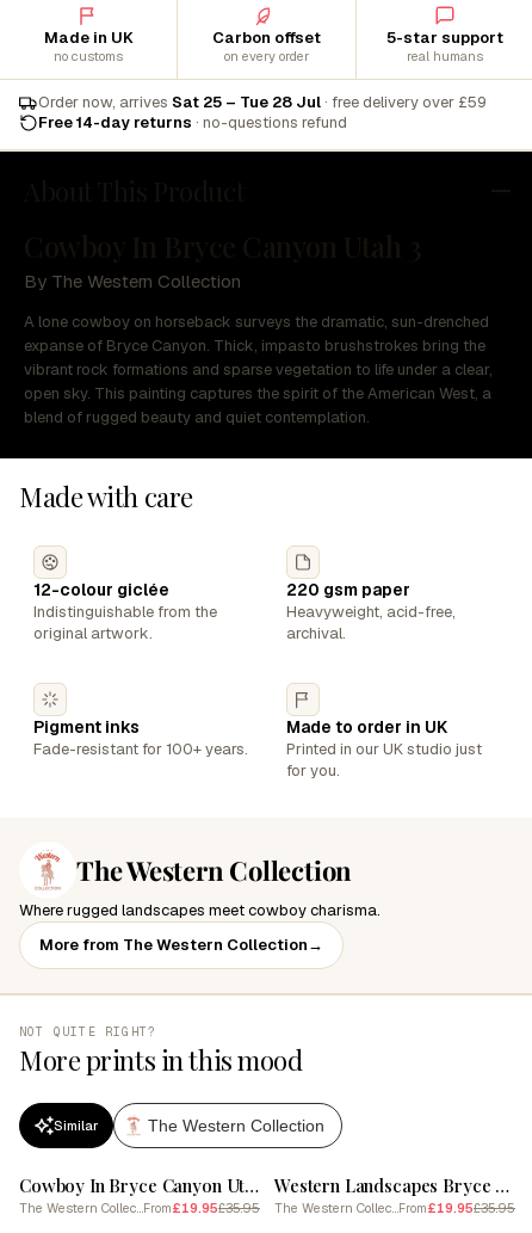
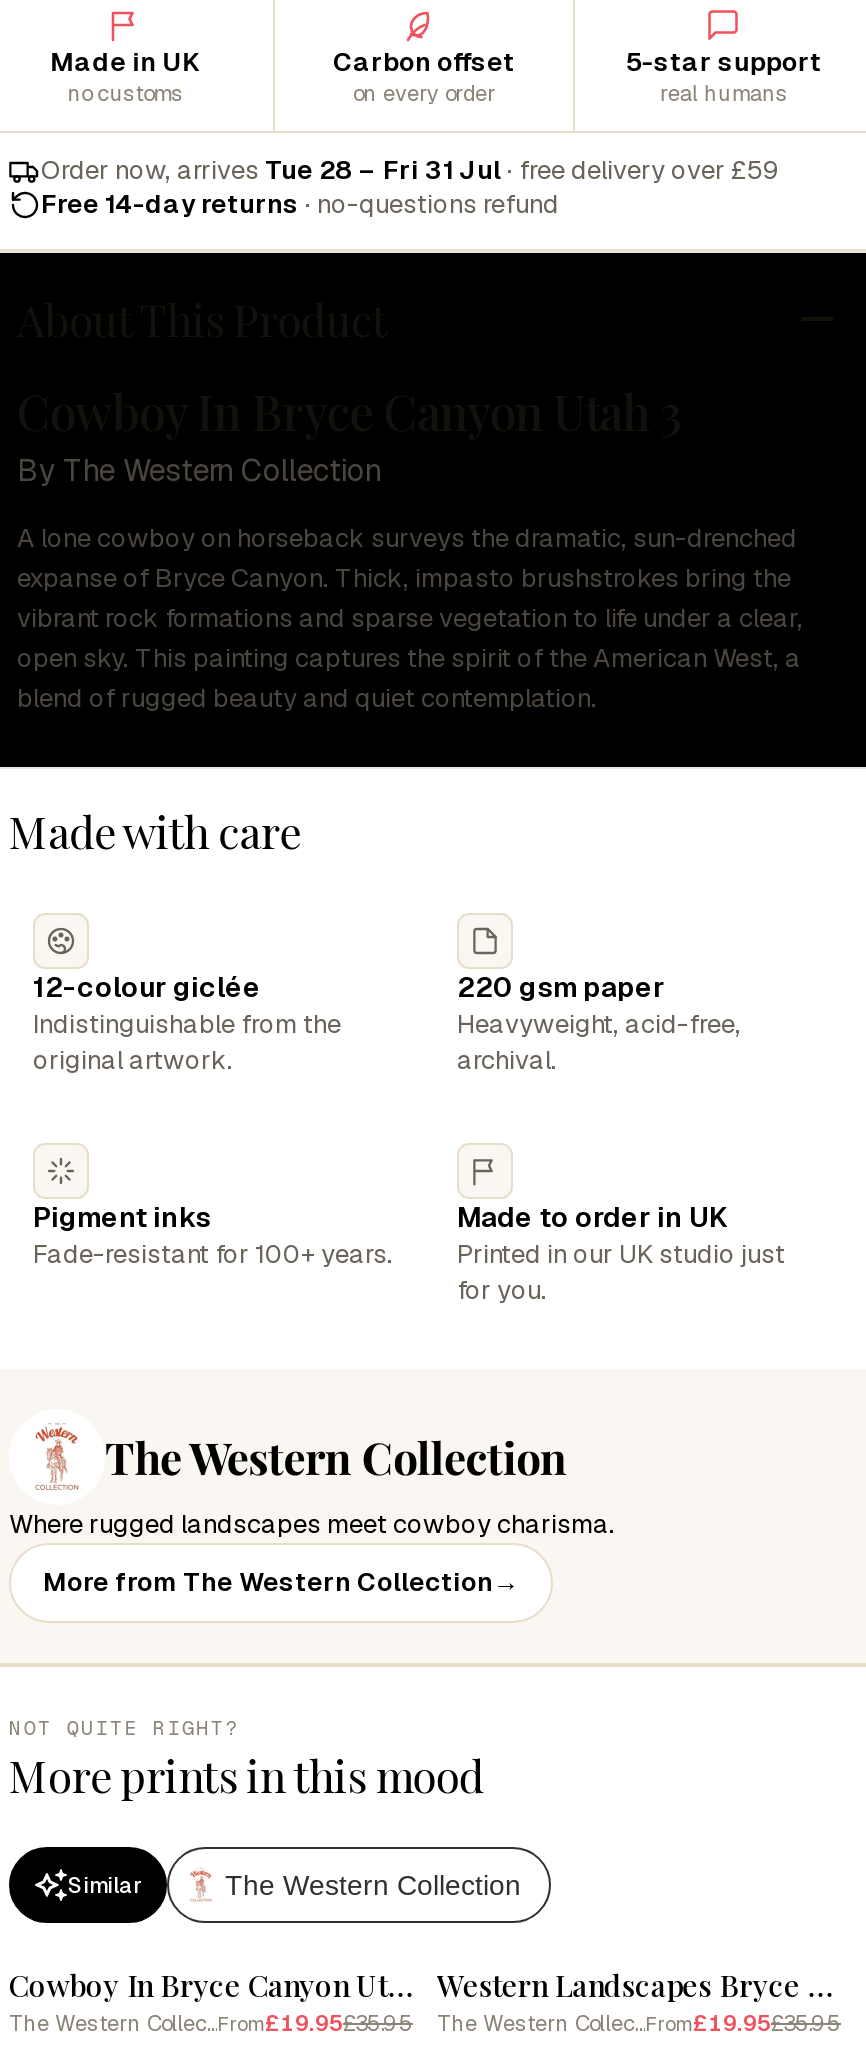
[38,92,487,112] Order now, arrives Sat 25 – Tue 28 Jul · free delivery over £59 -> [41,153,779,187] Order now, arrives Tue 28 – Fri 31 Jul · free delivery over £59

